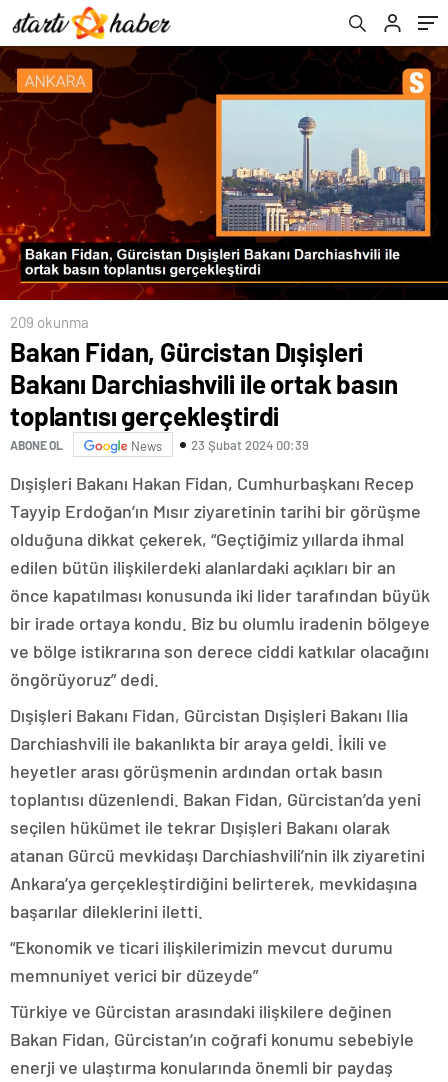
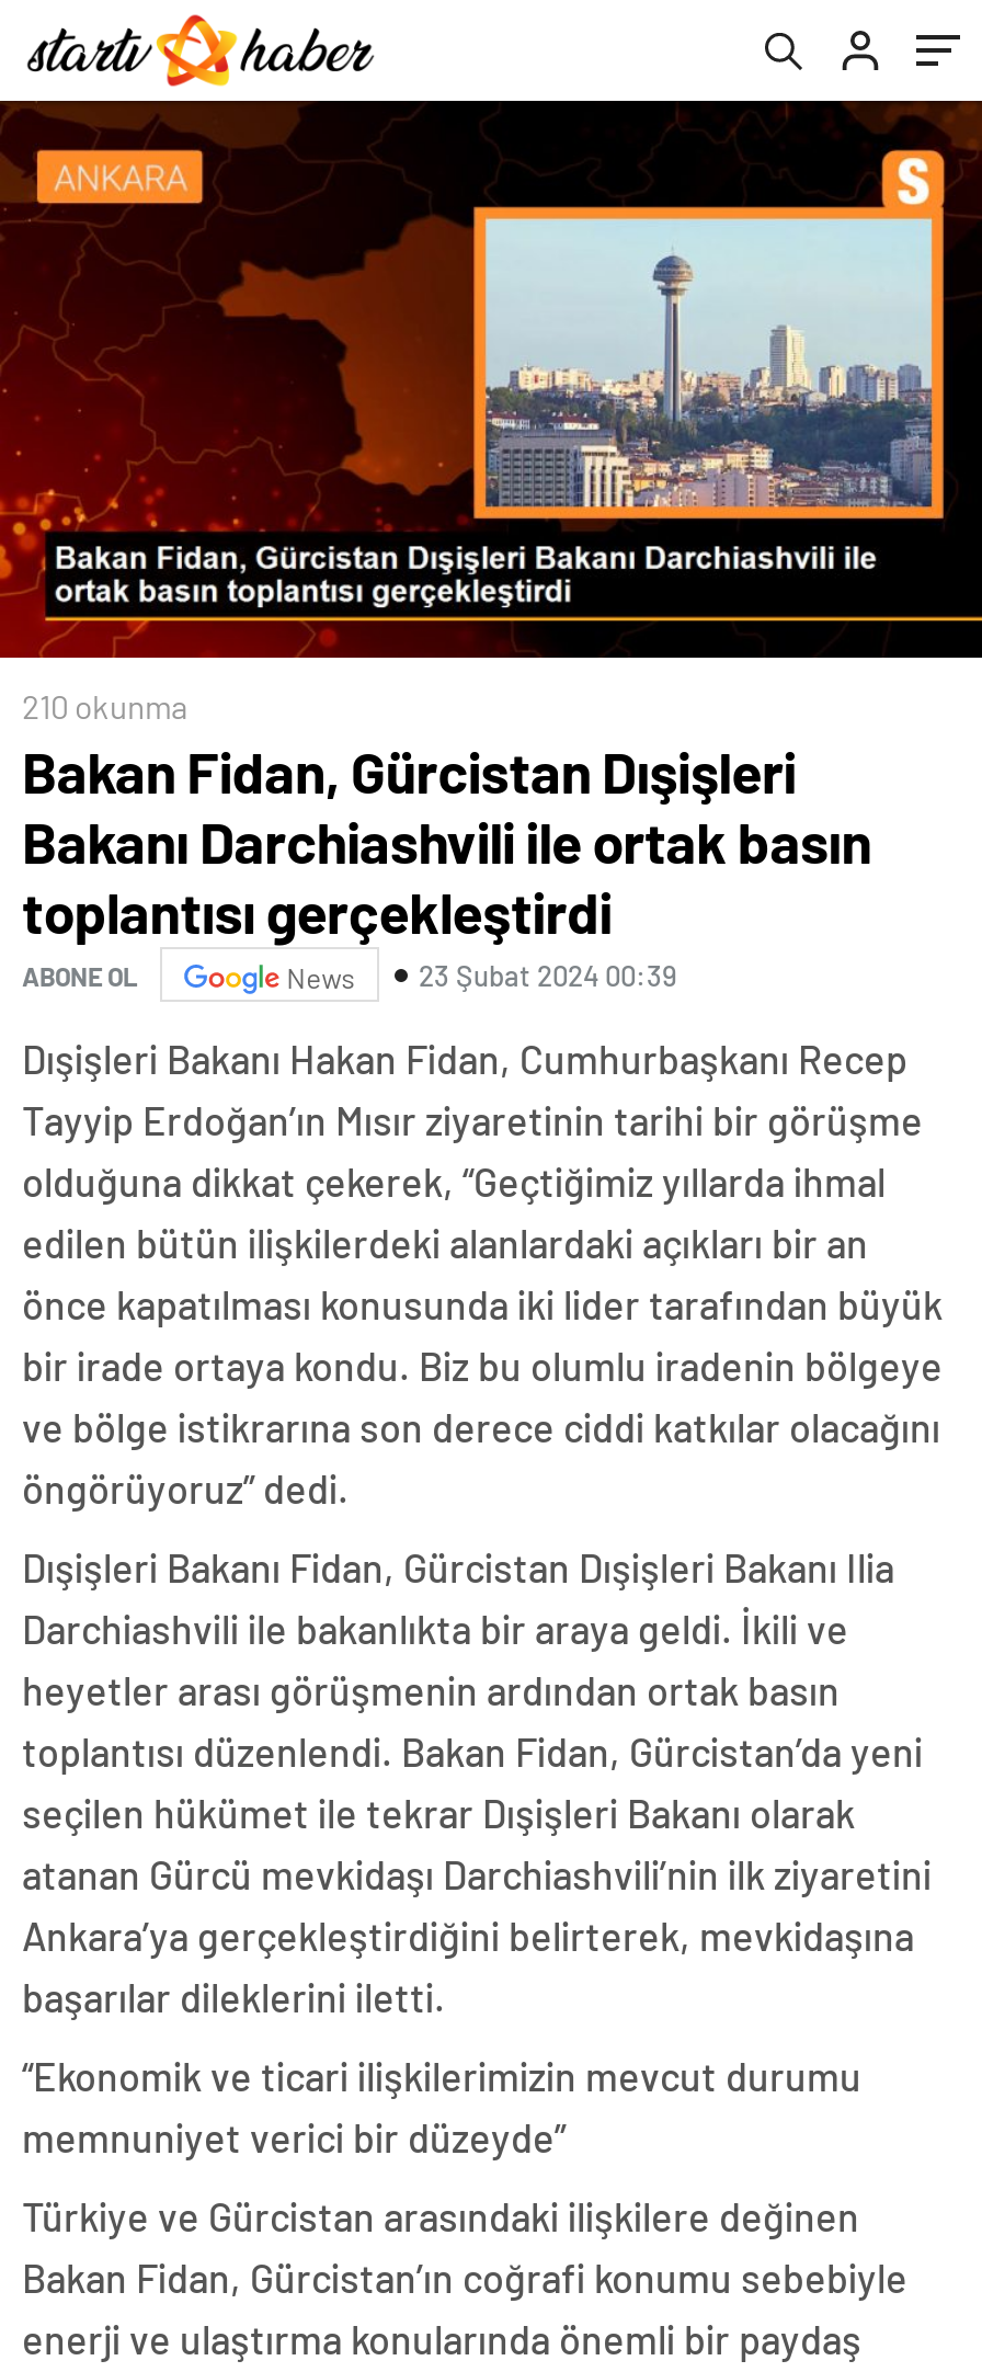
[10,313,89,331] 209 okunma -> [22,687,189,726] 210 okunma

